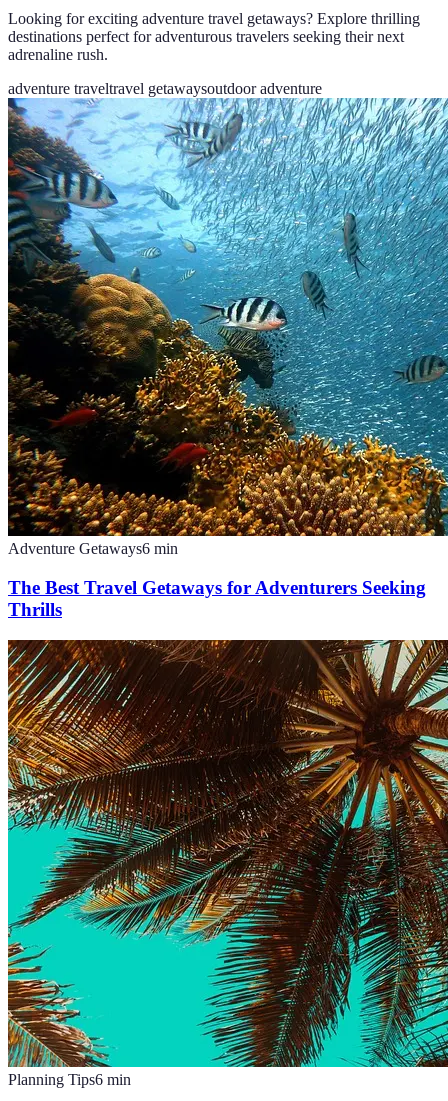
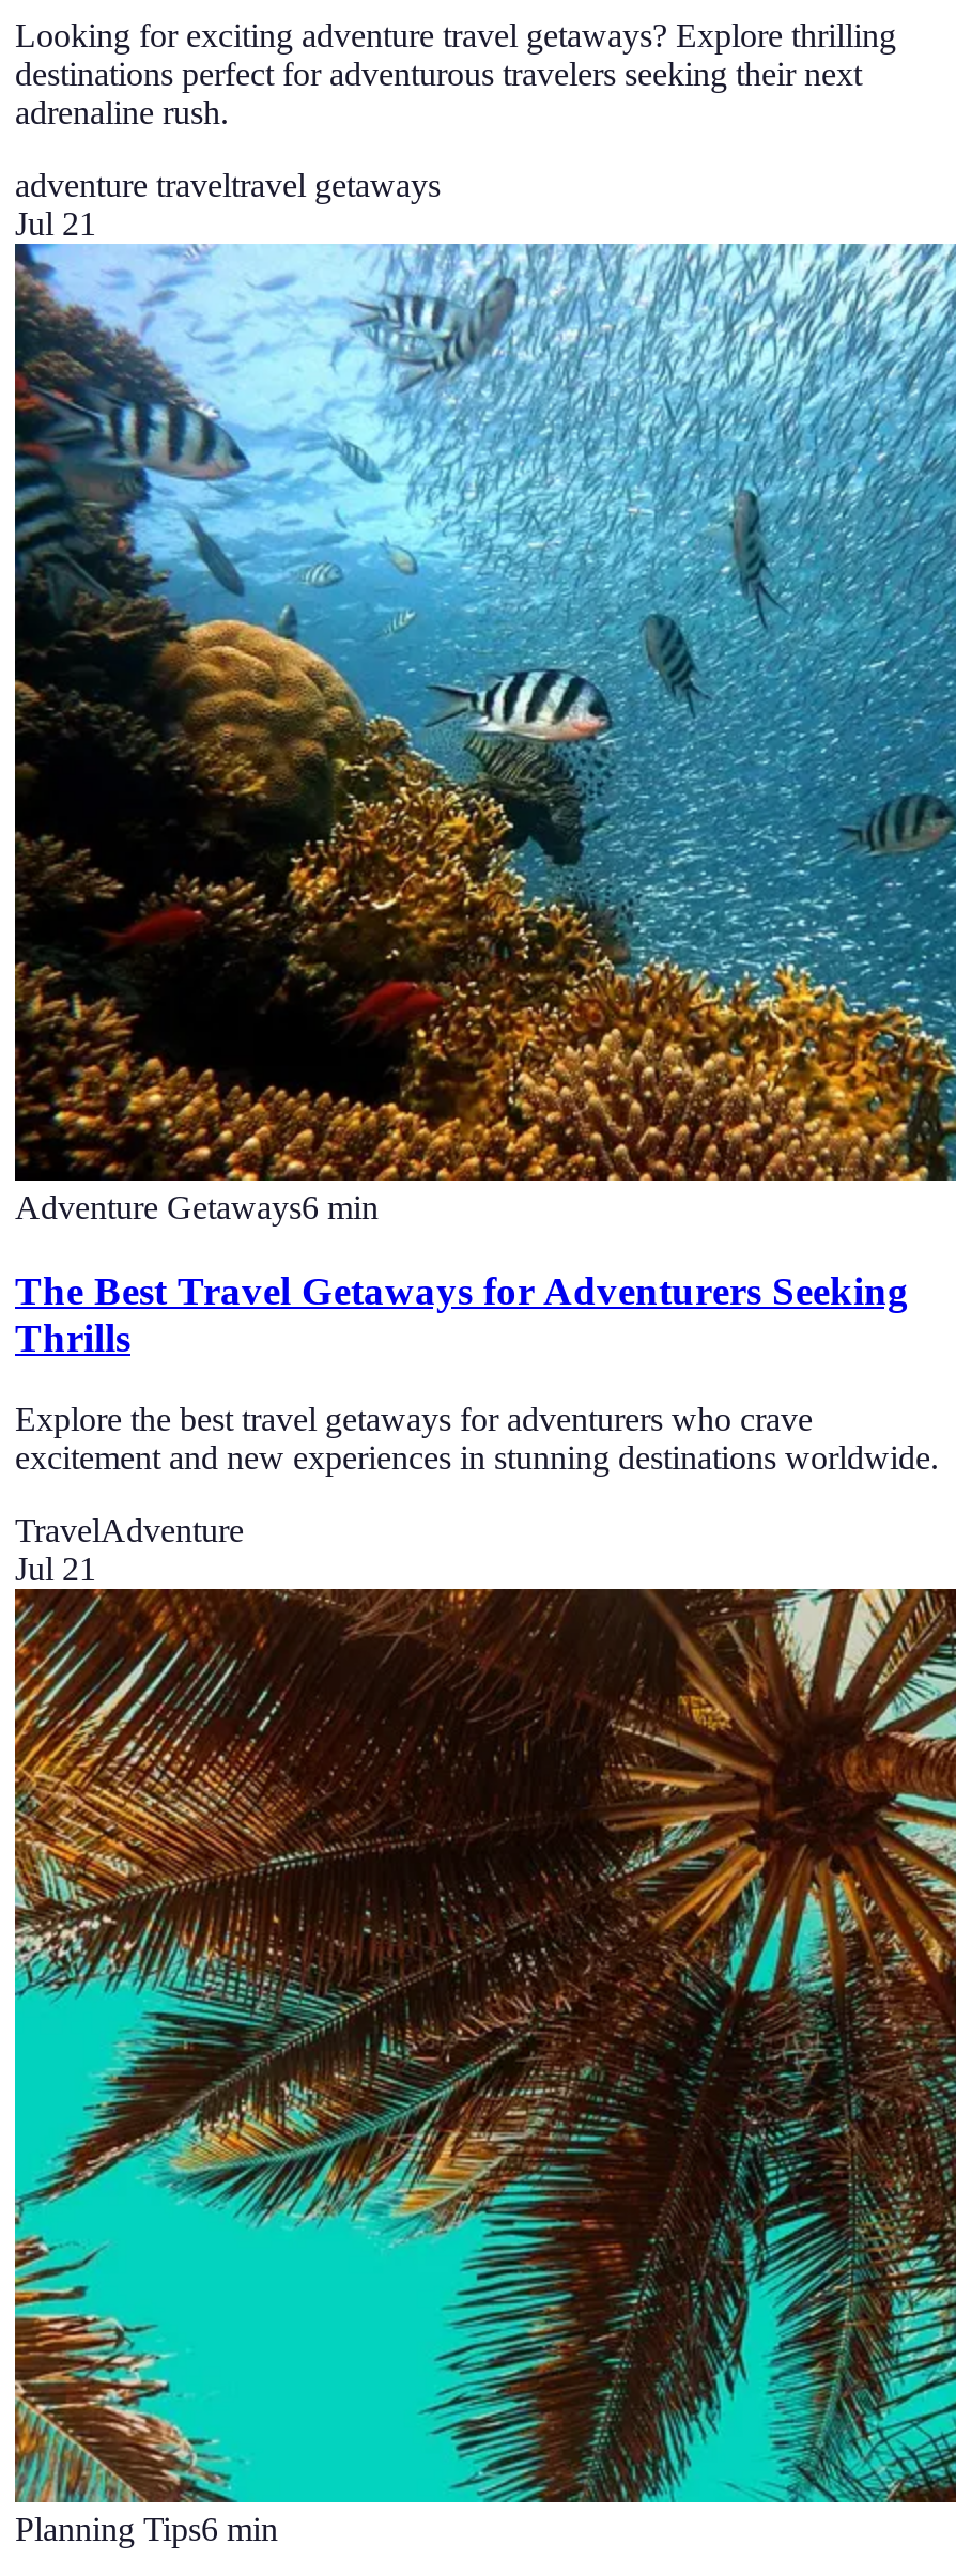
[8,80,322,97] adventure traveltravel getawaysoutdoor adventure -> [15,166,441,241] adventure traveltravel getaways | Jul 21
none -> [15,1401,939,1587] Explore the best travel getaways for adventurers who crave | excitement and new experiences in stunning destinations worldwide. | TravelAdventure | Jul 21

